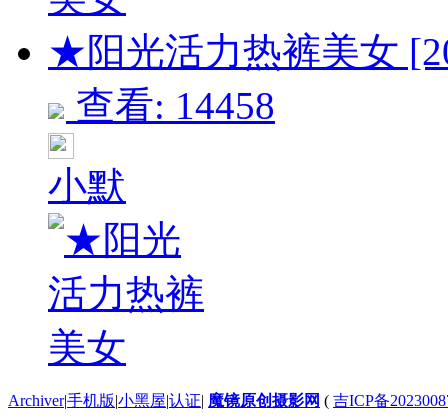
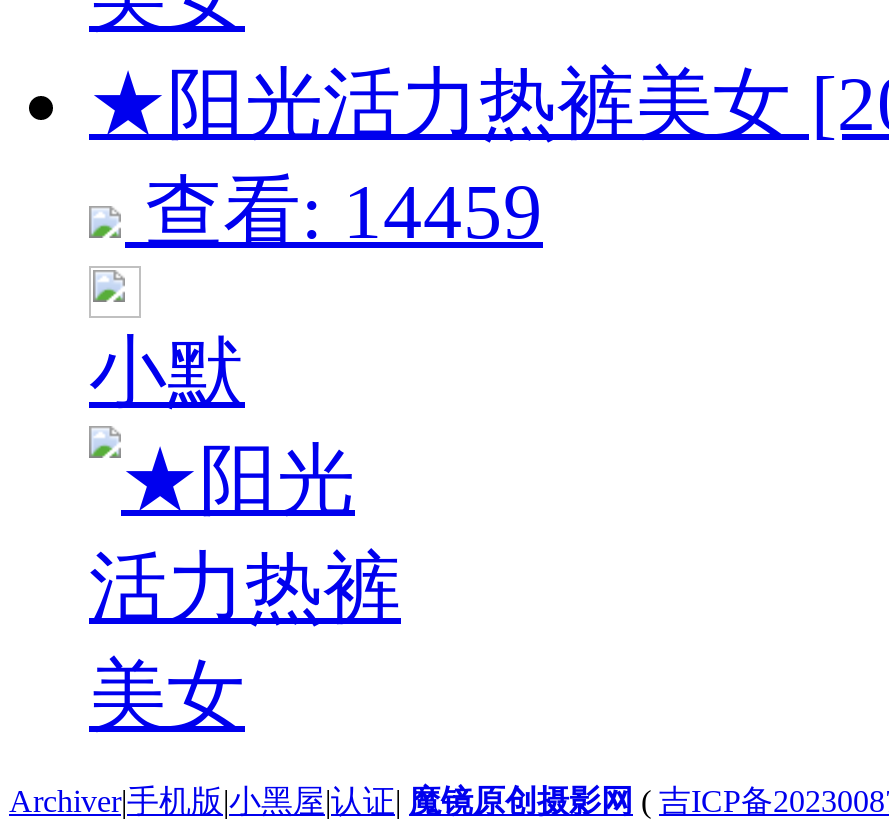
[76,84,275,127] 查看: 14458 -> [145,168,543,254] 查看: 14459

